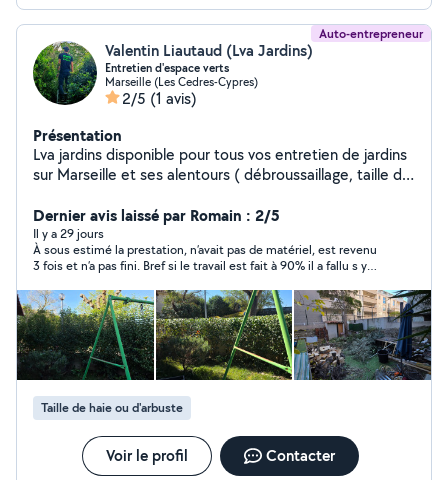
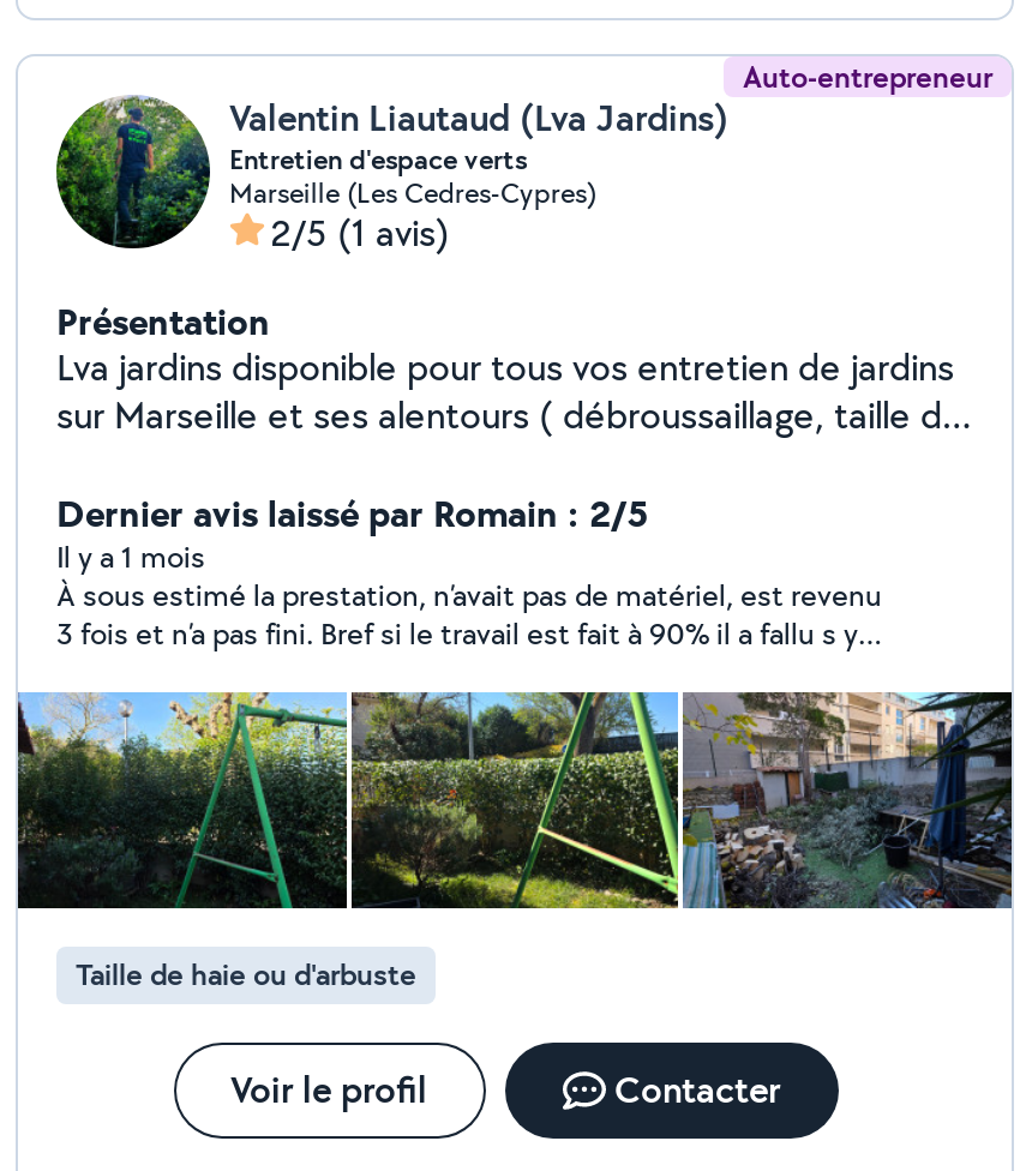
[33,225,104,242] Il y a 29 jours -> [56,536,205,577] Il y a 1 mois

